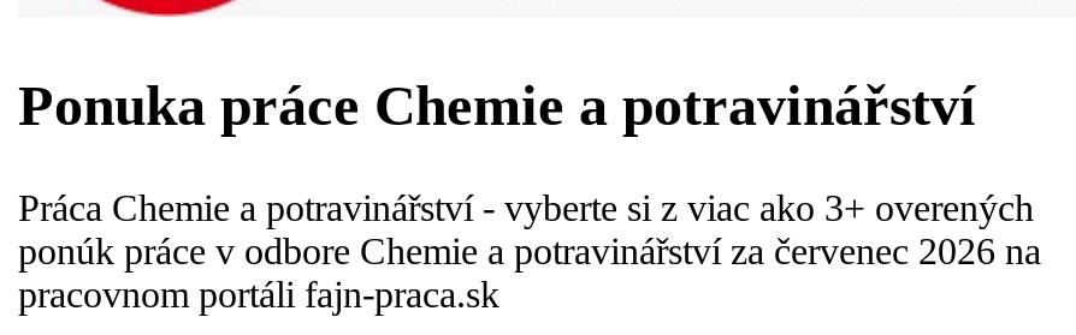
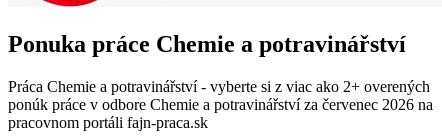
[18,187,1034,228] Práca Chemie a potravinářství - vyberte si z viac ako 3+ overených -> [8,78,430,95] Práca Chemie a potravinářství - vyberte si z viac ako 2+ overených

